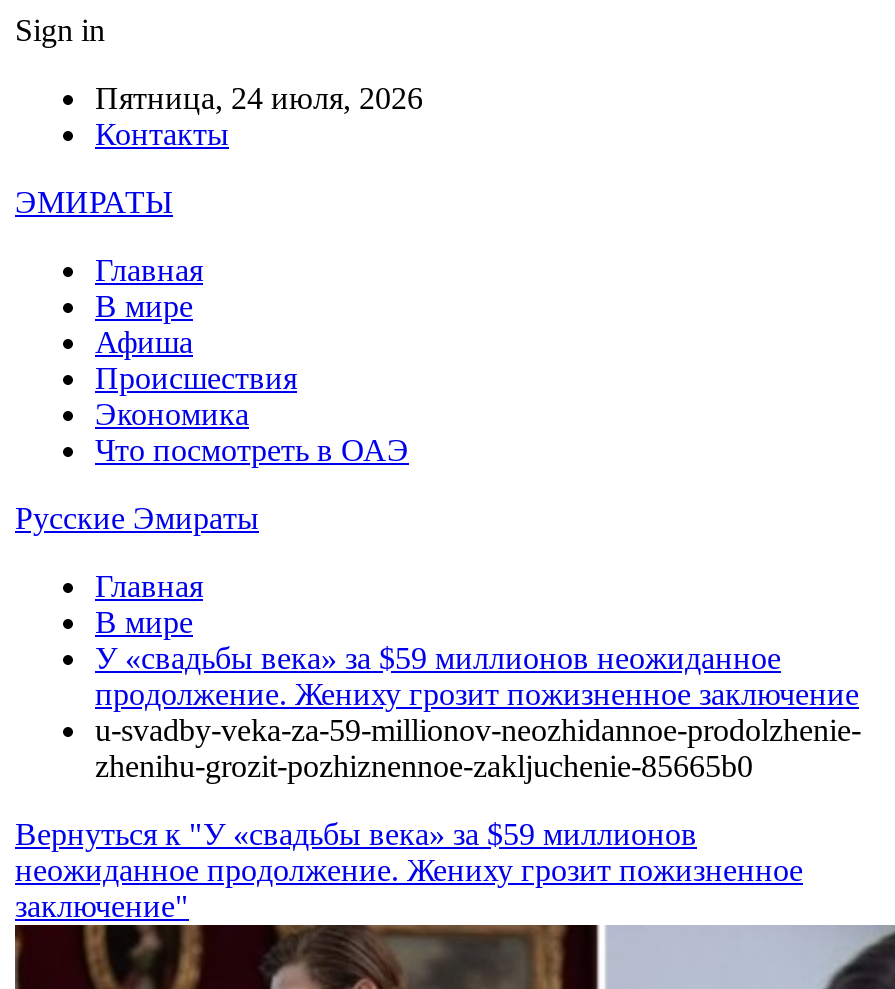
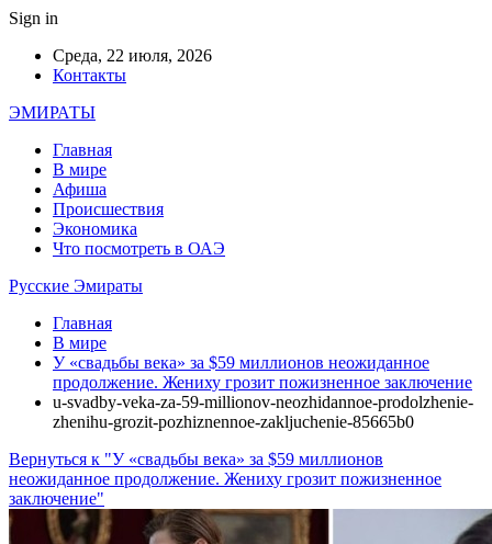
[95,81,423,115] Пятница, 24 июля, 2026 -> [53,46,212,65] Среда, 22 июля, 2026

